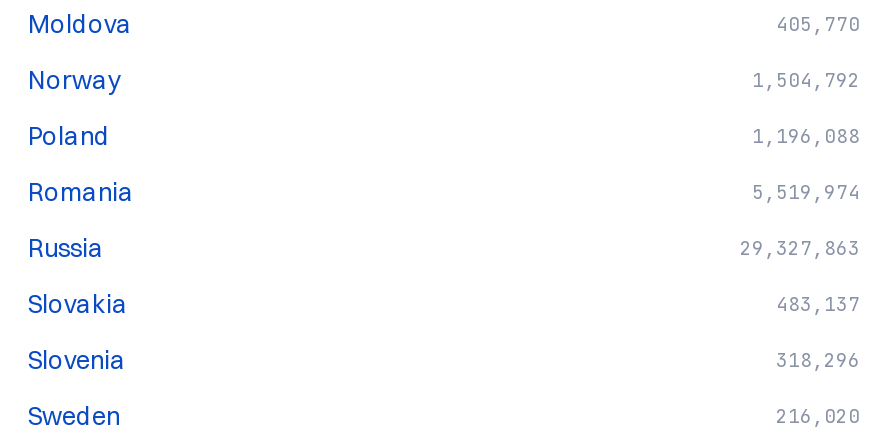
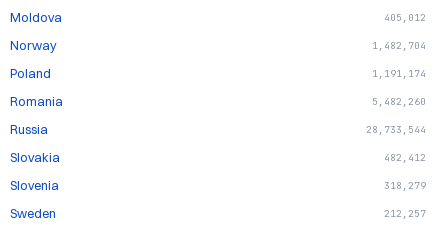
[776,11,860,37] 405,770 -> [384,11,426,24] 405,012
[752,67,860,93] 1,504,792 -> [372,39,426,52] 1,482,704
[752,123,860,149] 1,196,088 -> [372,67,426,80] 1,191,174
[752,179,860,205] 5,519,974 -> [372,95,426,108] 5,482,260
[740,235,860,261] 29,327,863 -> [366,123,426,136] 28,733,544
[776,291,860,317] 483,137 -> [384,151,426,164] 482,412
[776,347,860,373] 318,296 -> [384,179,426,192] 318,279
[776,403,860,429] 216,020 -> [384,207,426,220] 212,257

